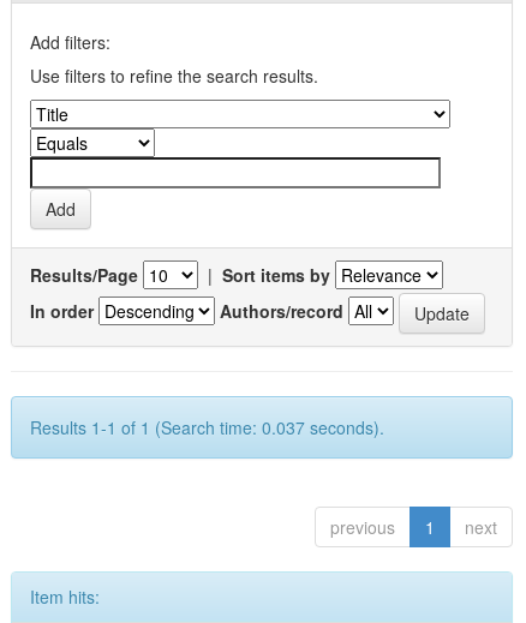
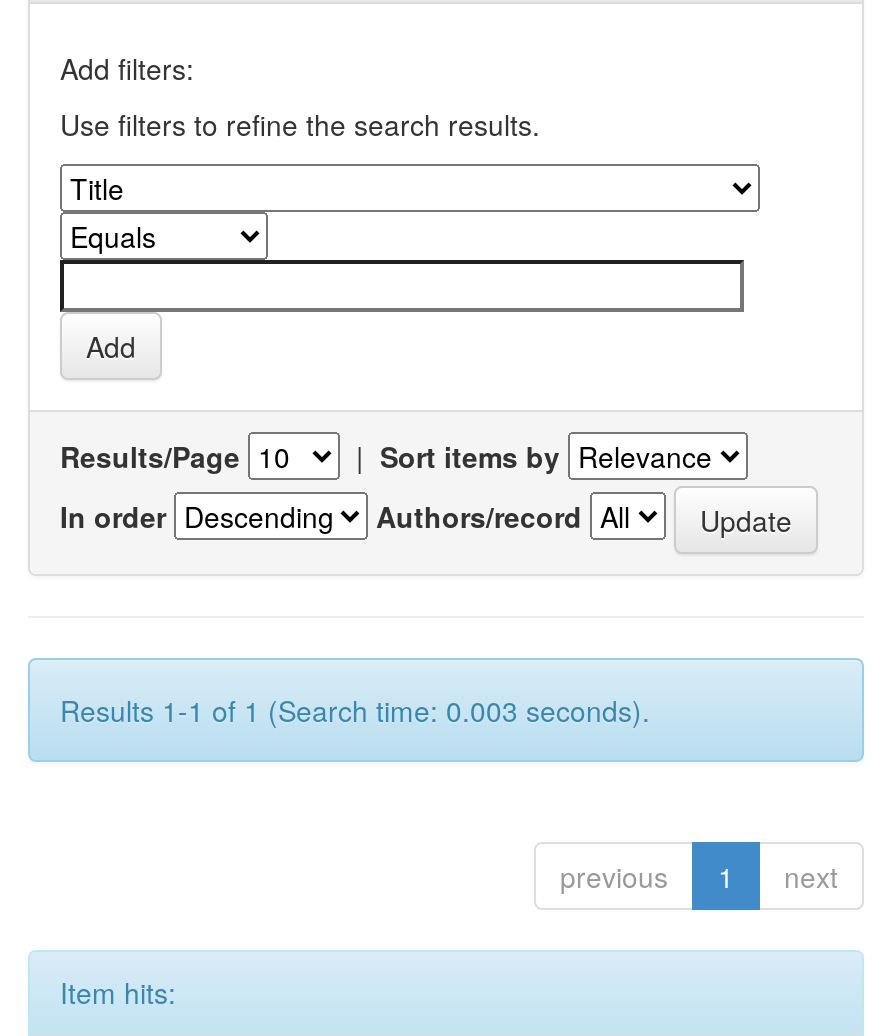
[30,415,384,439] Results 1-1 of 1 (Search time: 0.037 seconds). -> [60,690,650,730] Results 1-1 of 1 (Search time: 0.003 seconds).

